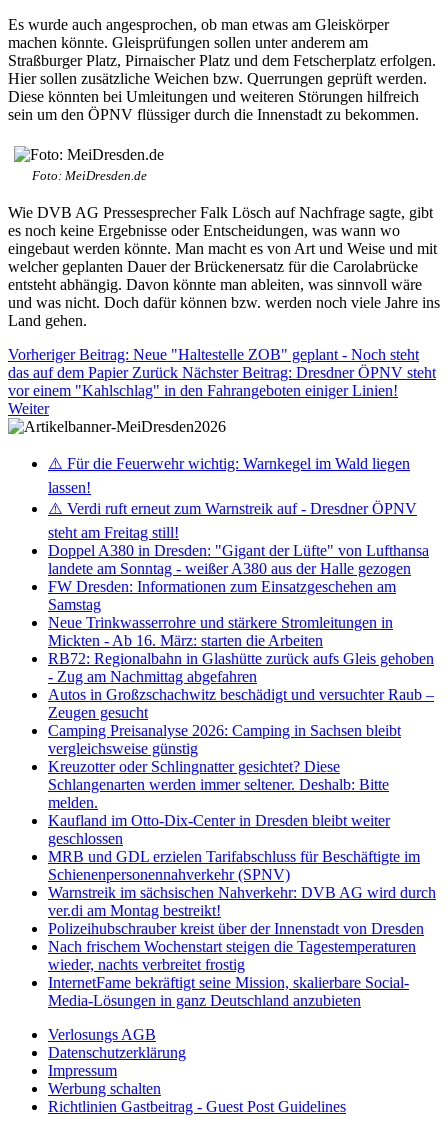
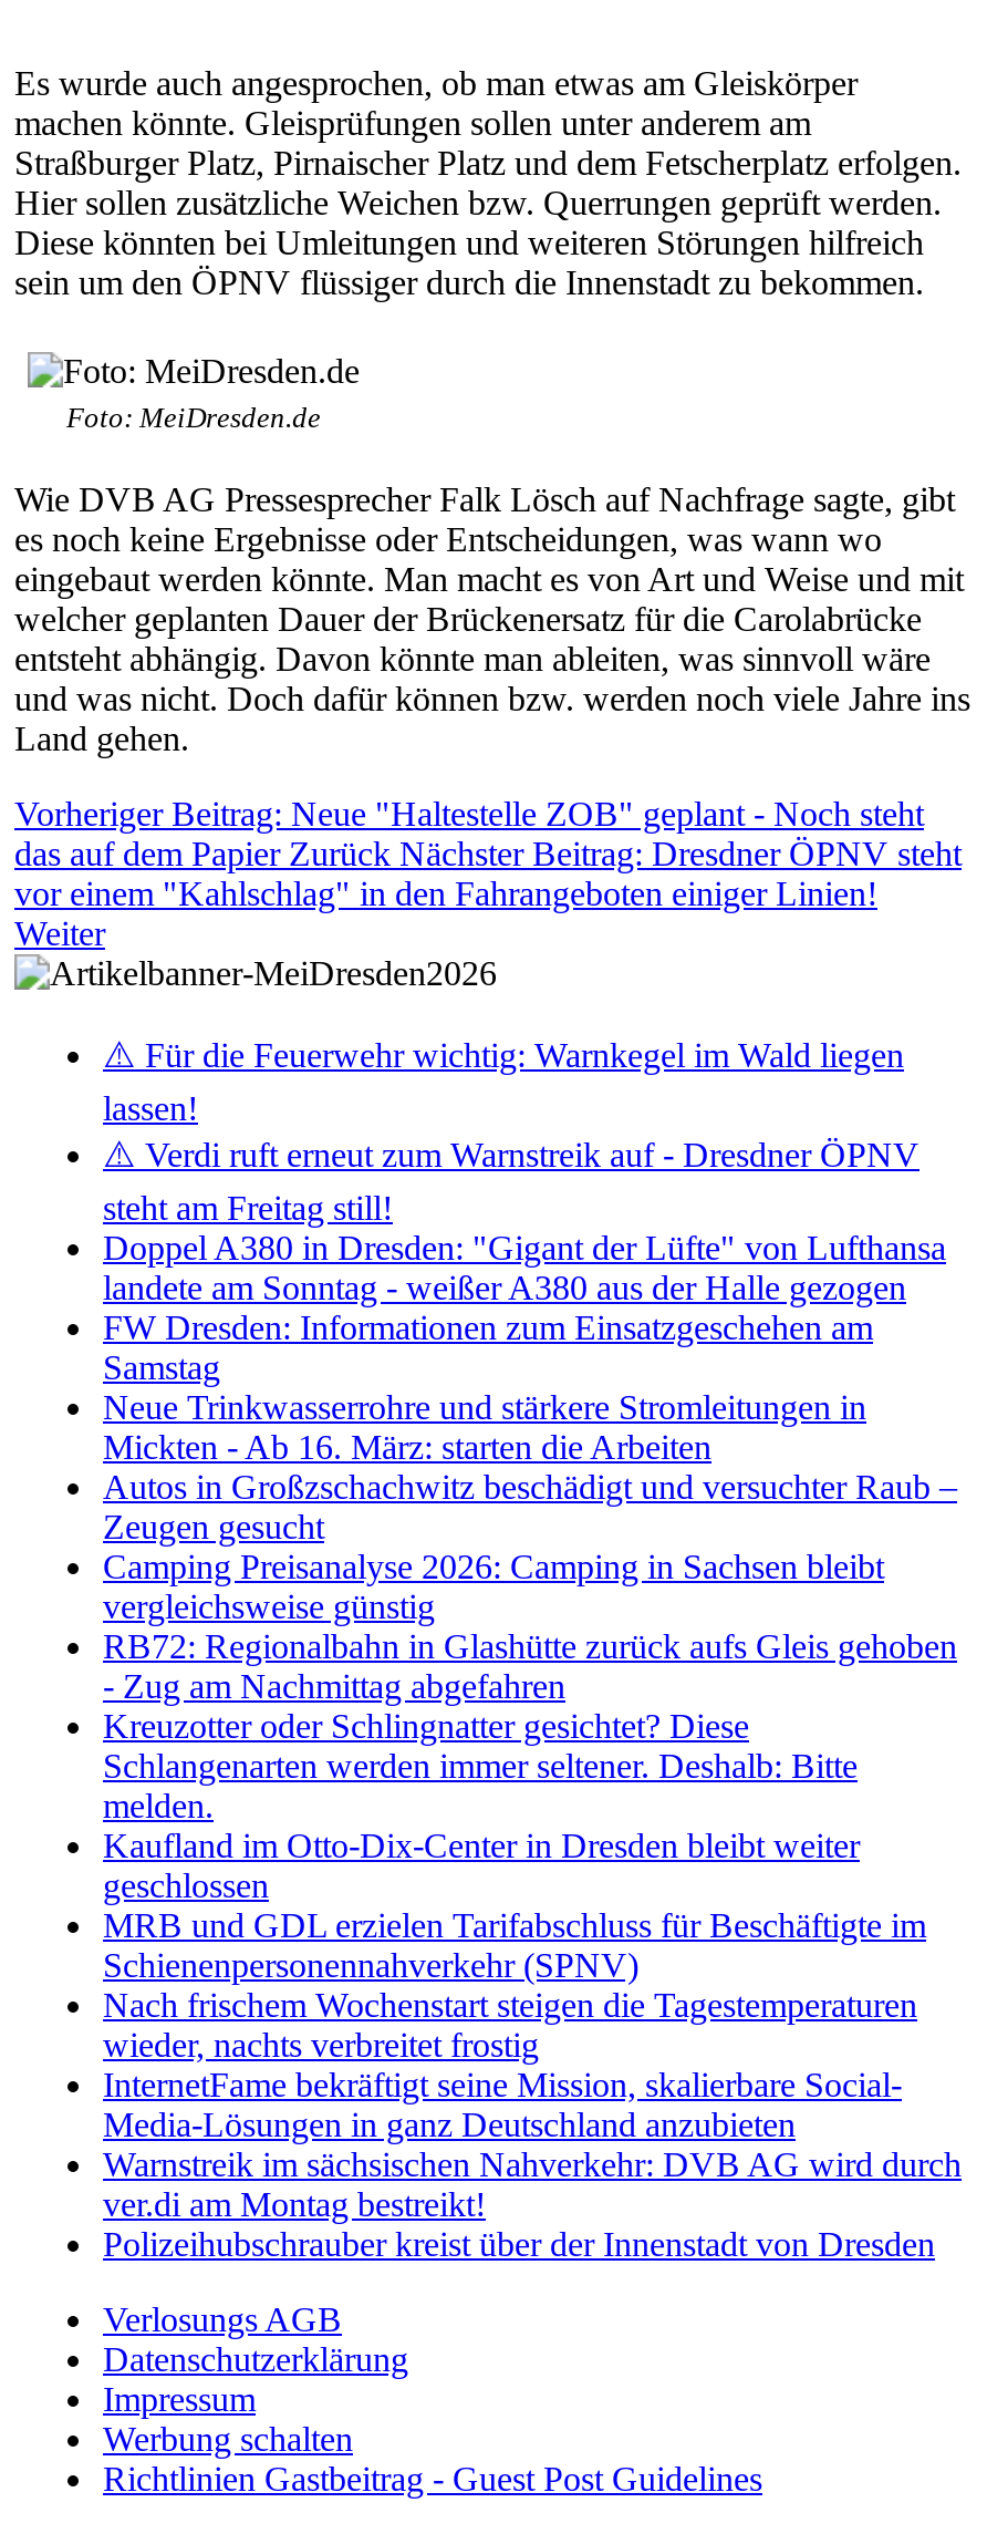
moved [48,650,434,685] -> [103,1627,957,1704]: RB72: Regionalbahn in Glashütte zurück aufs Gleis gehoben | - Zug am Nachmittag abgefahren
moved [48,686,434,757] -> [103,1468,957,1625]: Autos in Großzschachwitz beschädigt und versuchter Raub – | Zeugen gesucht | Camping Preisanalyse 2026: Camping in Sachsen bleibt | vergleichsweise günstig
moved [48,884,436,937] -> [103,2145,962,2262]: Warnstreik im sächsischen Nahverkehr: DVB AG wird durch | ver.di am Montag bestreikt! | Polizeihubschrauber kreist über der Innenstadt von Dresden
moved [48,938,416,1009] -> [103,1986,917,2143]: Nach frischem Wochenstart steigen die Tagestemperaturen | wieder, nachts verbreitet frostig | InternetFame bekräftigt seine Mission, skalierbare Social- | Media-Lösungen in ganz Deutschland anzubieten

